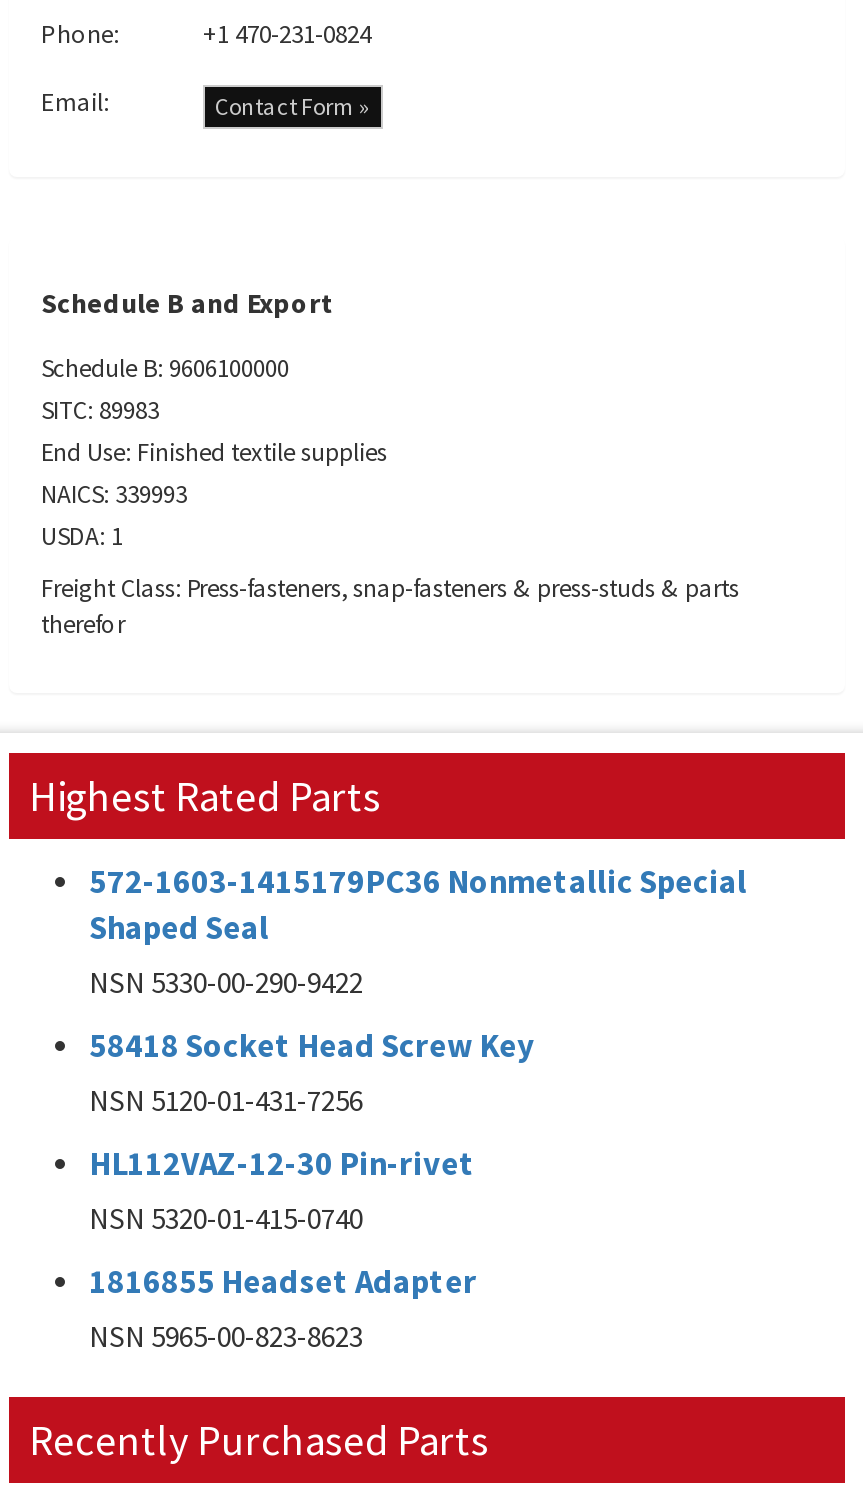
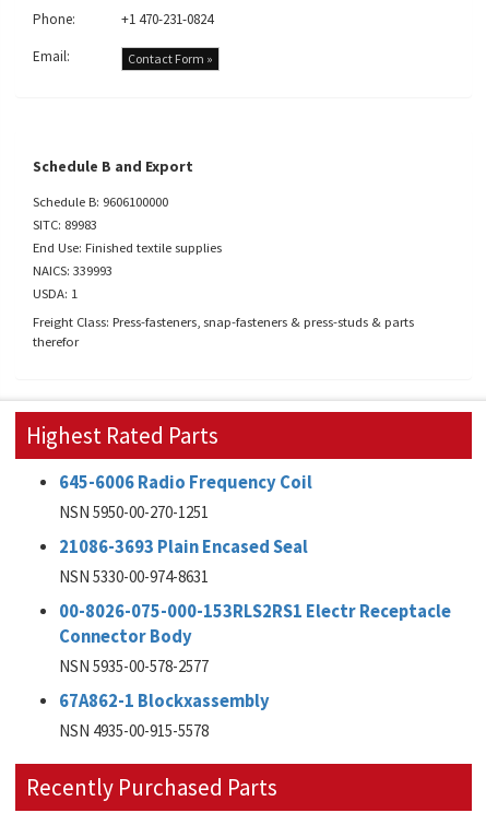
[89,861,747,1001] 572-1603-1415179PC36 Nonmetallic Special | Shaped Seal | NSN 5330-00-290-9422 -> [59,471,312,522] 645-6006 Radio Frequency Coil | NSN 5950-00-270-1251
[89,1025,535,1119] 58418 Socket Head Screw Key | NSN 5120-01-431-7256 -> [59,535,308,587] 21086-3693 Plain Encased Seal | NSN 5330-00-974-8631
[89,1143,475,1237] HL112VAZ-12-30 Pin-rivet | NSN 5320-01-415-0740 -> [59,600,451,676] 00-8026-075-000-153RLS2RS1 Electr Receptacle | Connector Body | NSN 5935-00-578-2577
[89,1261,477,1355] 1816855 Headset Adapter | NSN 5965-00-823-8623 -> [59,690,270,741] 67A862-1 Blockxassembly | NSN 4935-00-915-5578

